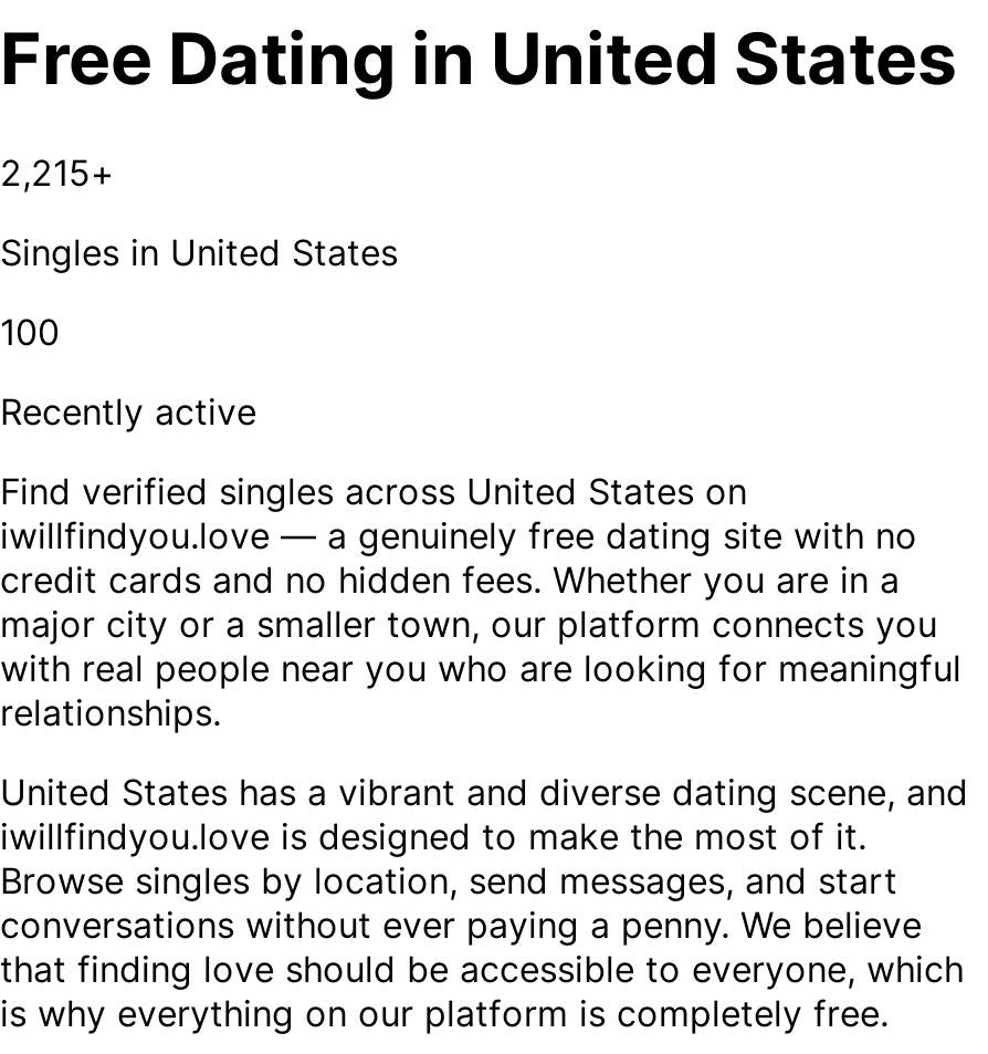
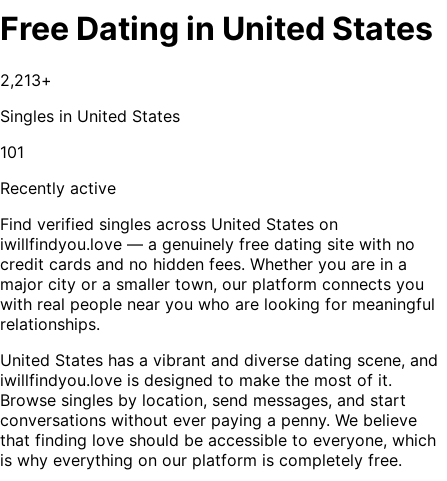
[0,150,115,194] 2,215+ -> [0,70,52,90] 2,213+
[0,309,60,353] 100 -> [0,142,24,162] 101

